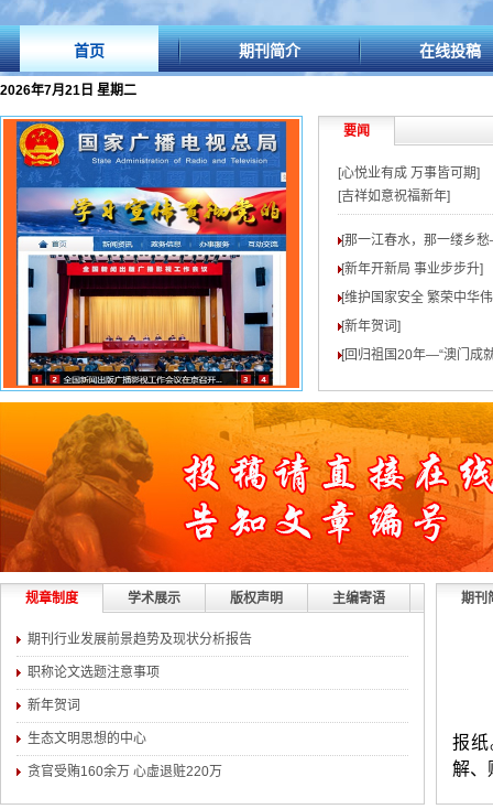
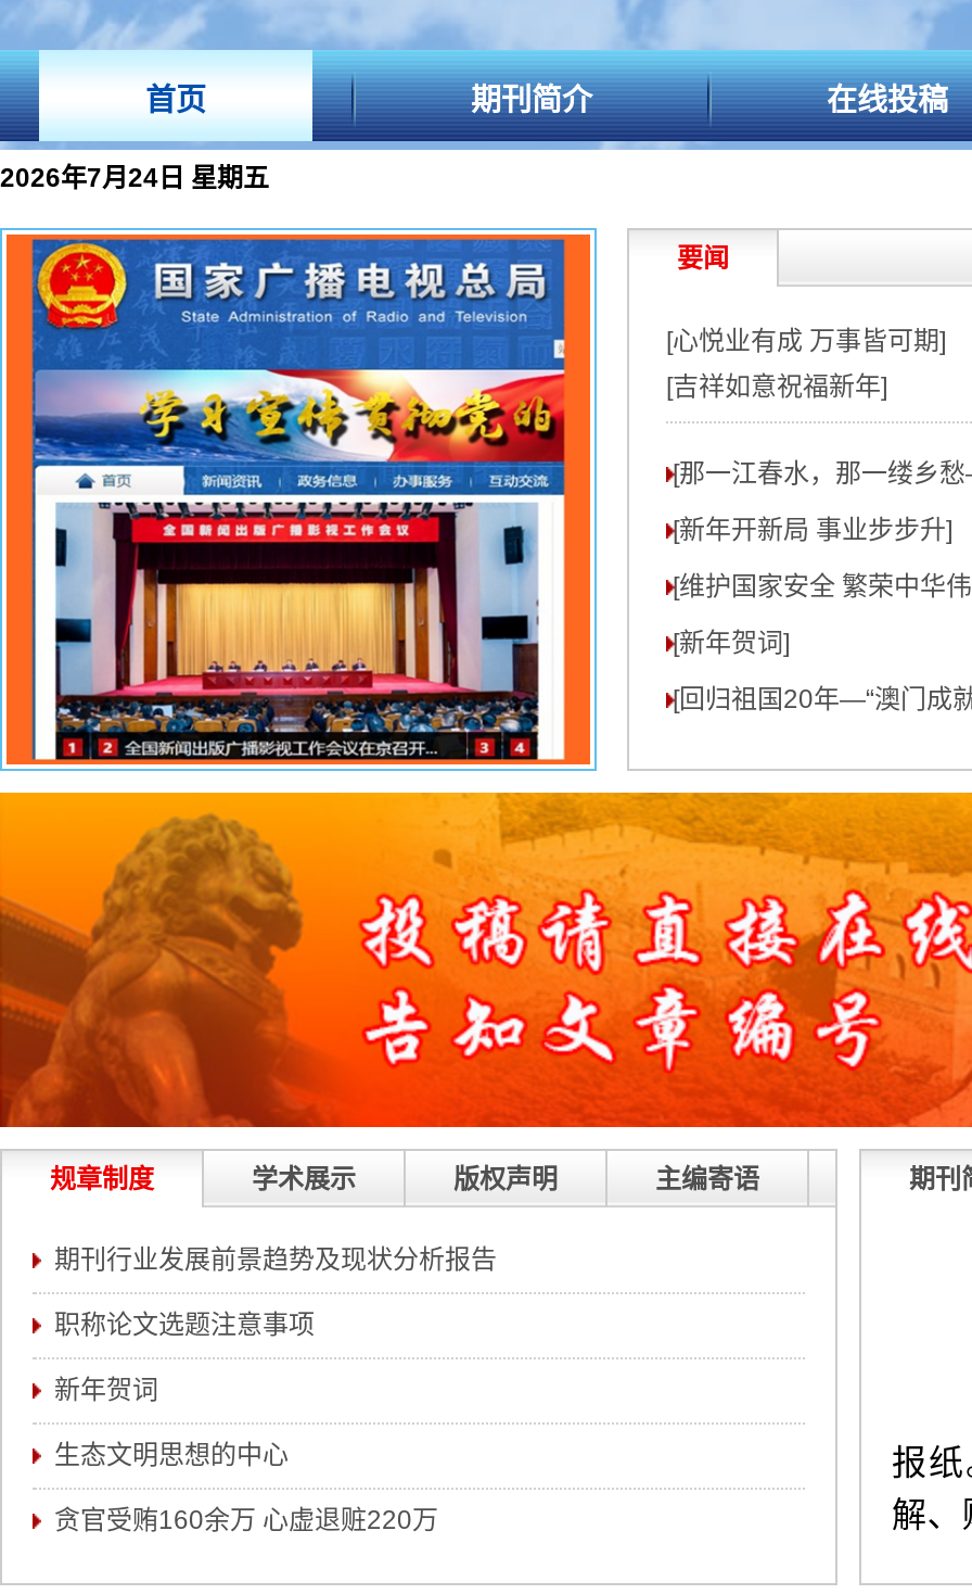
[0,83,136,98] 2026年7月21日 星期二 -> [0,163,269,193] 2026年7月24日 星期五

